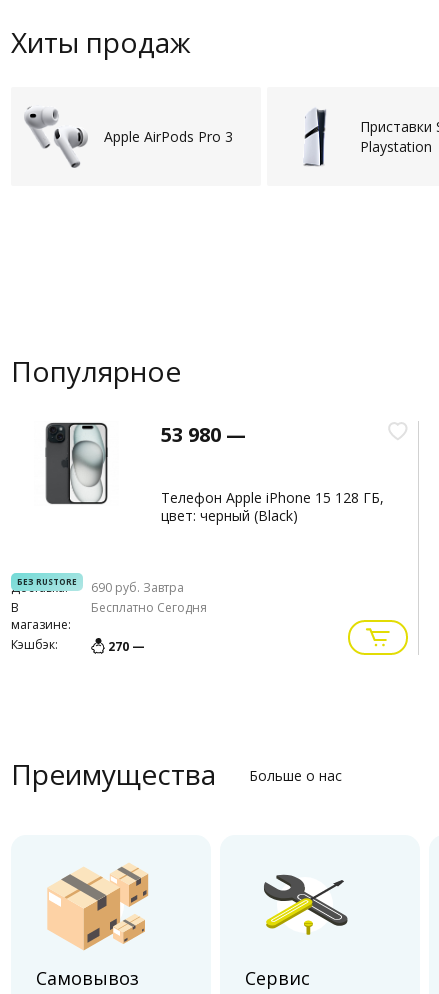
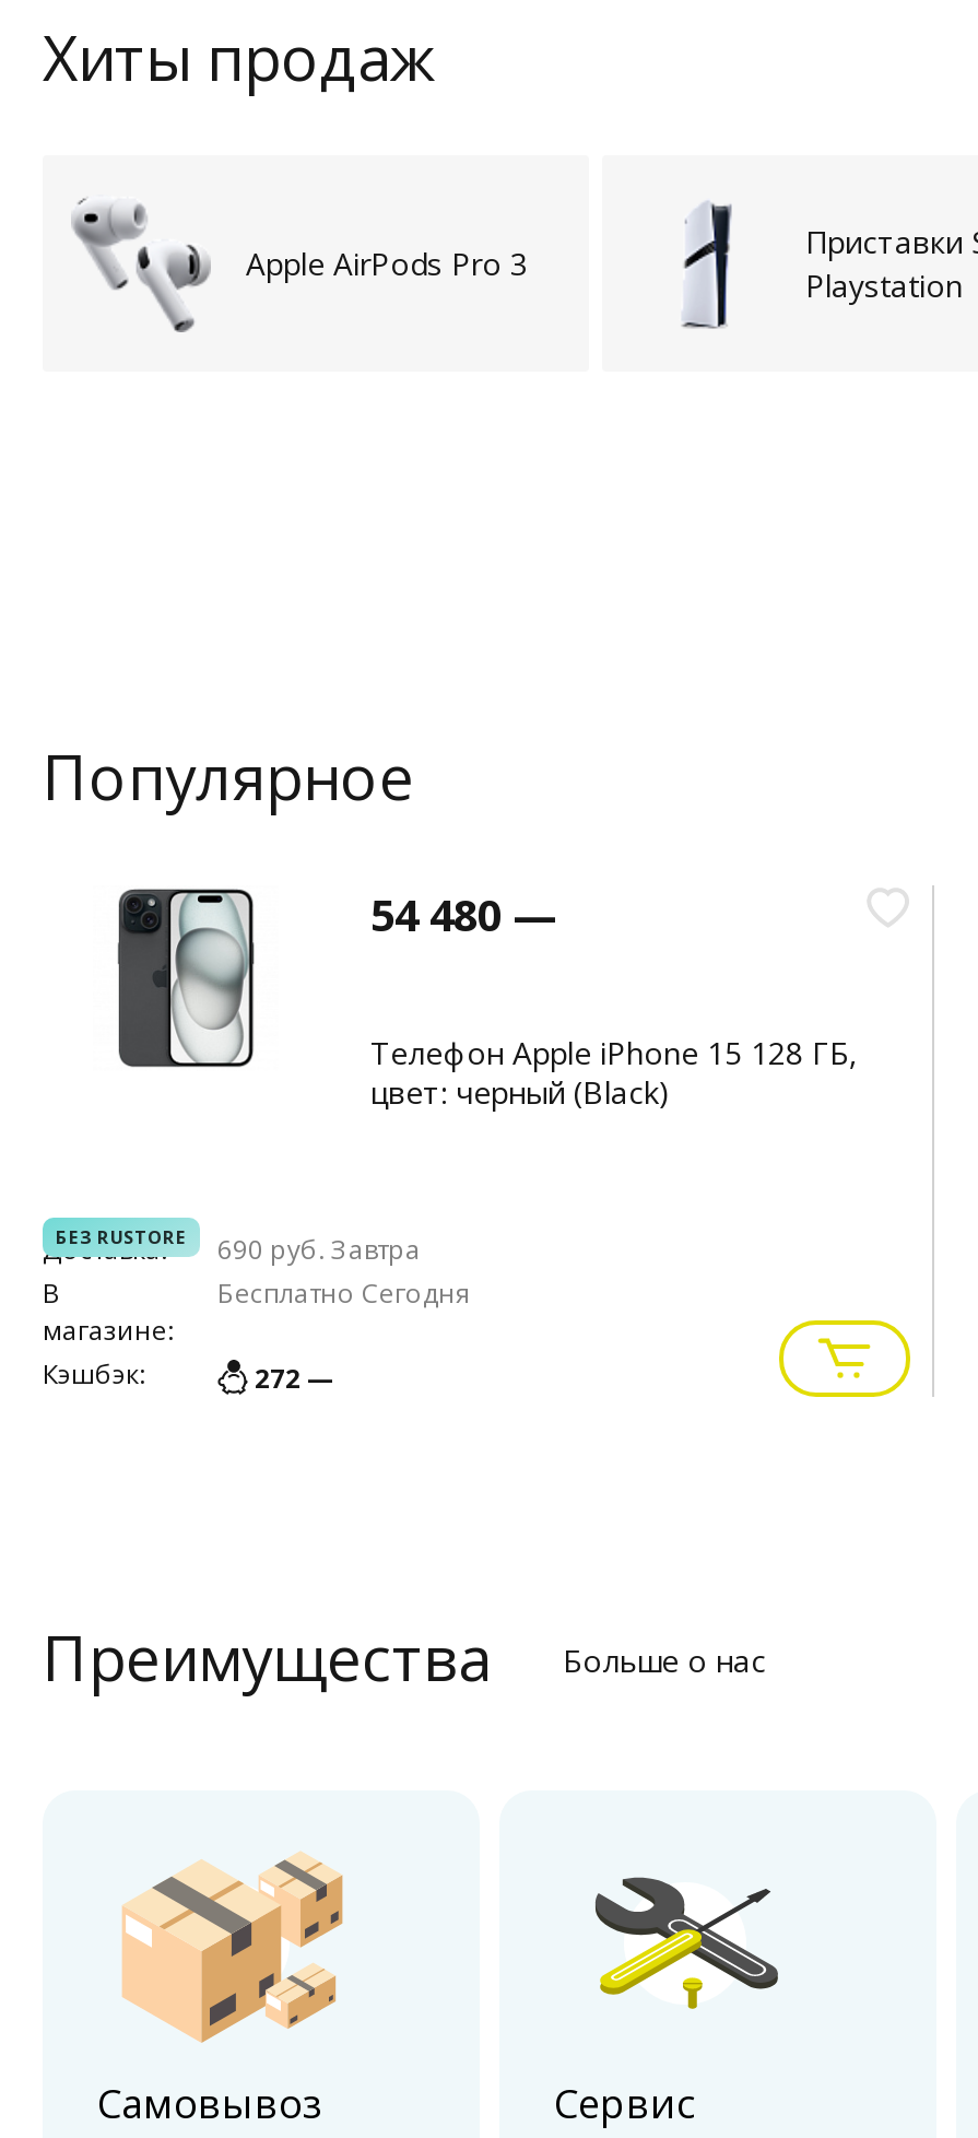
[161,421,246,448] 53 980 — -> [370,885,556,944] 54 480 —
[108,638,145,655] 270 — -> [255,1360,335,1397] 272 —

